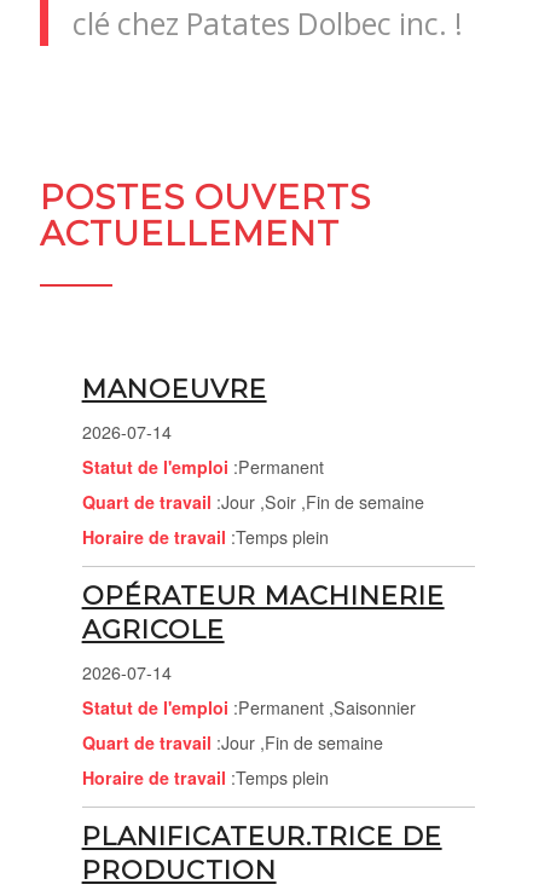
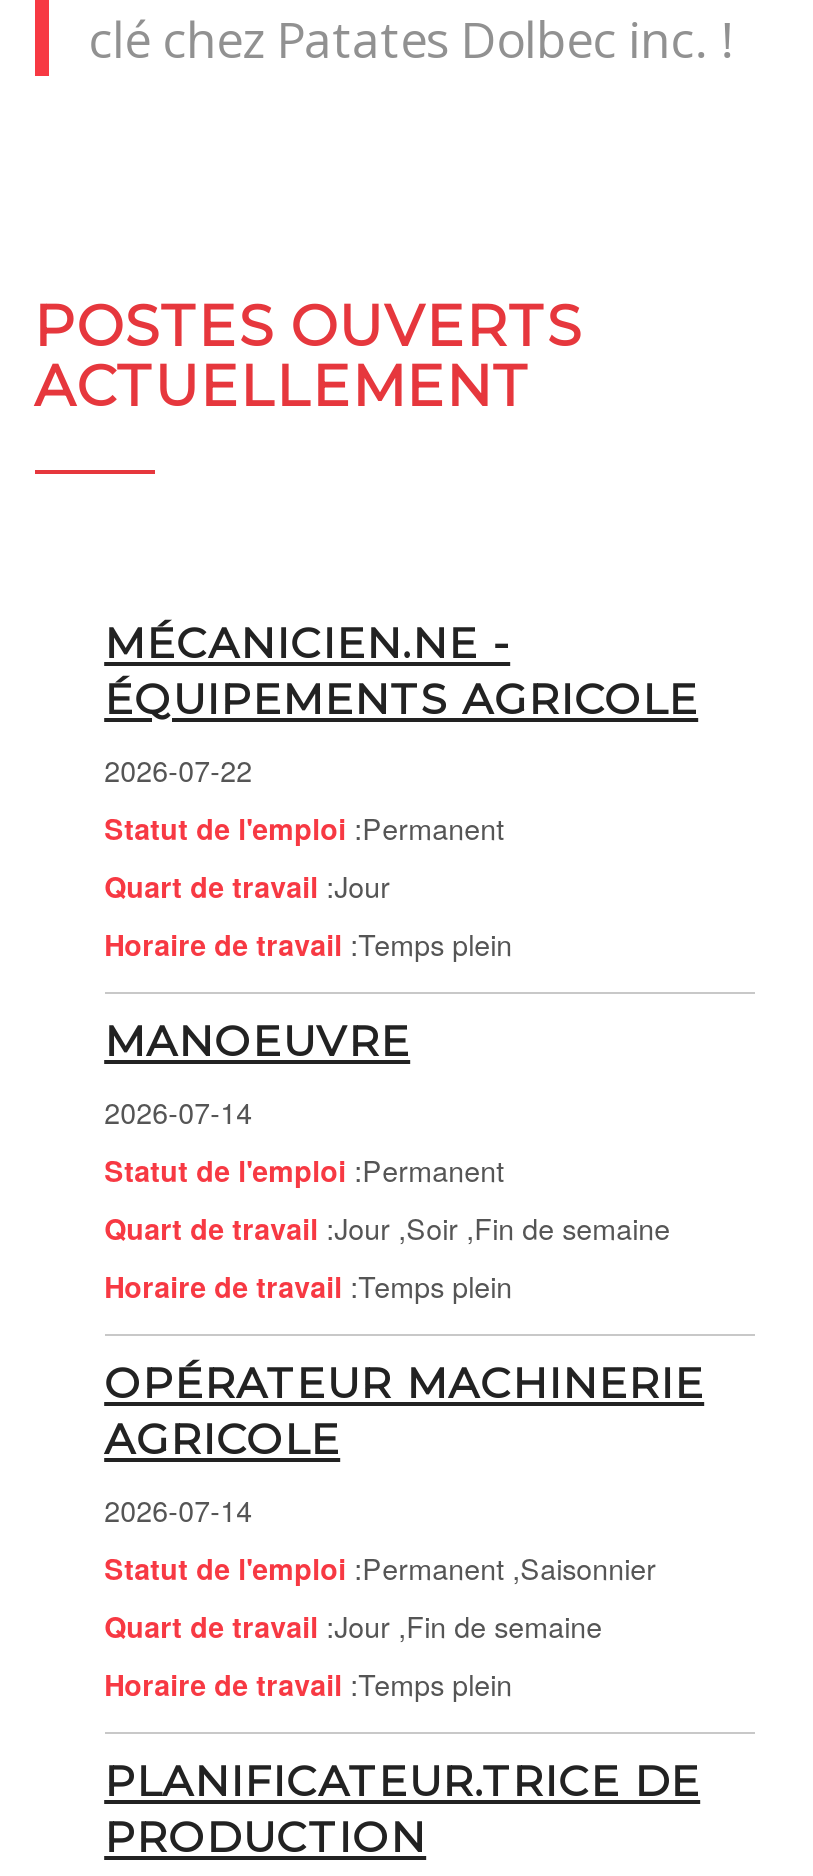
none -> [104,618,698,964] MÉCANICIEN.NE - | ÉQUIPEMENTS AGRICOLE | 2026-07-22 | Statut de l'emploi:Permanent | Quart de travail:Jour | Horaire de travail:Temps plein

